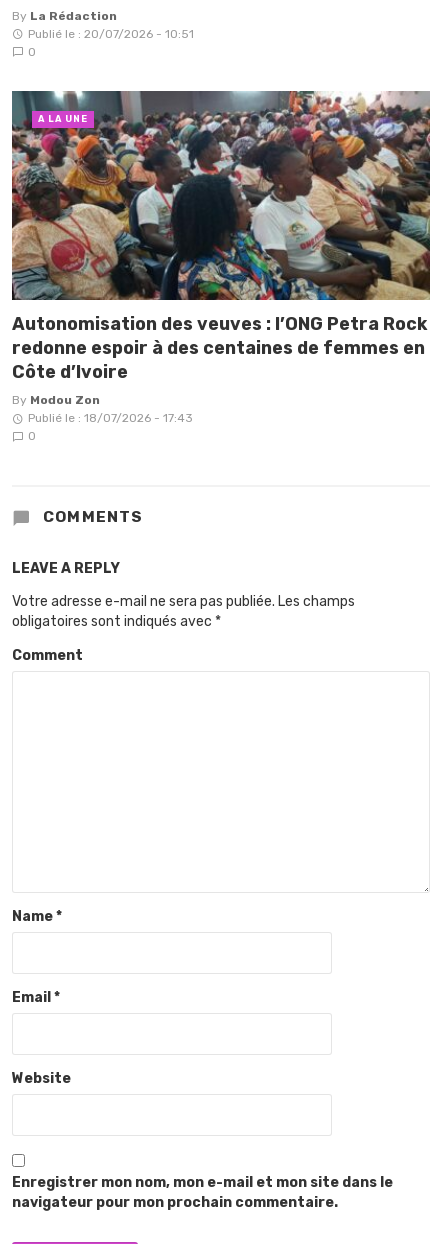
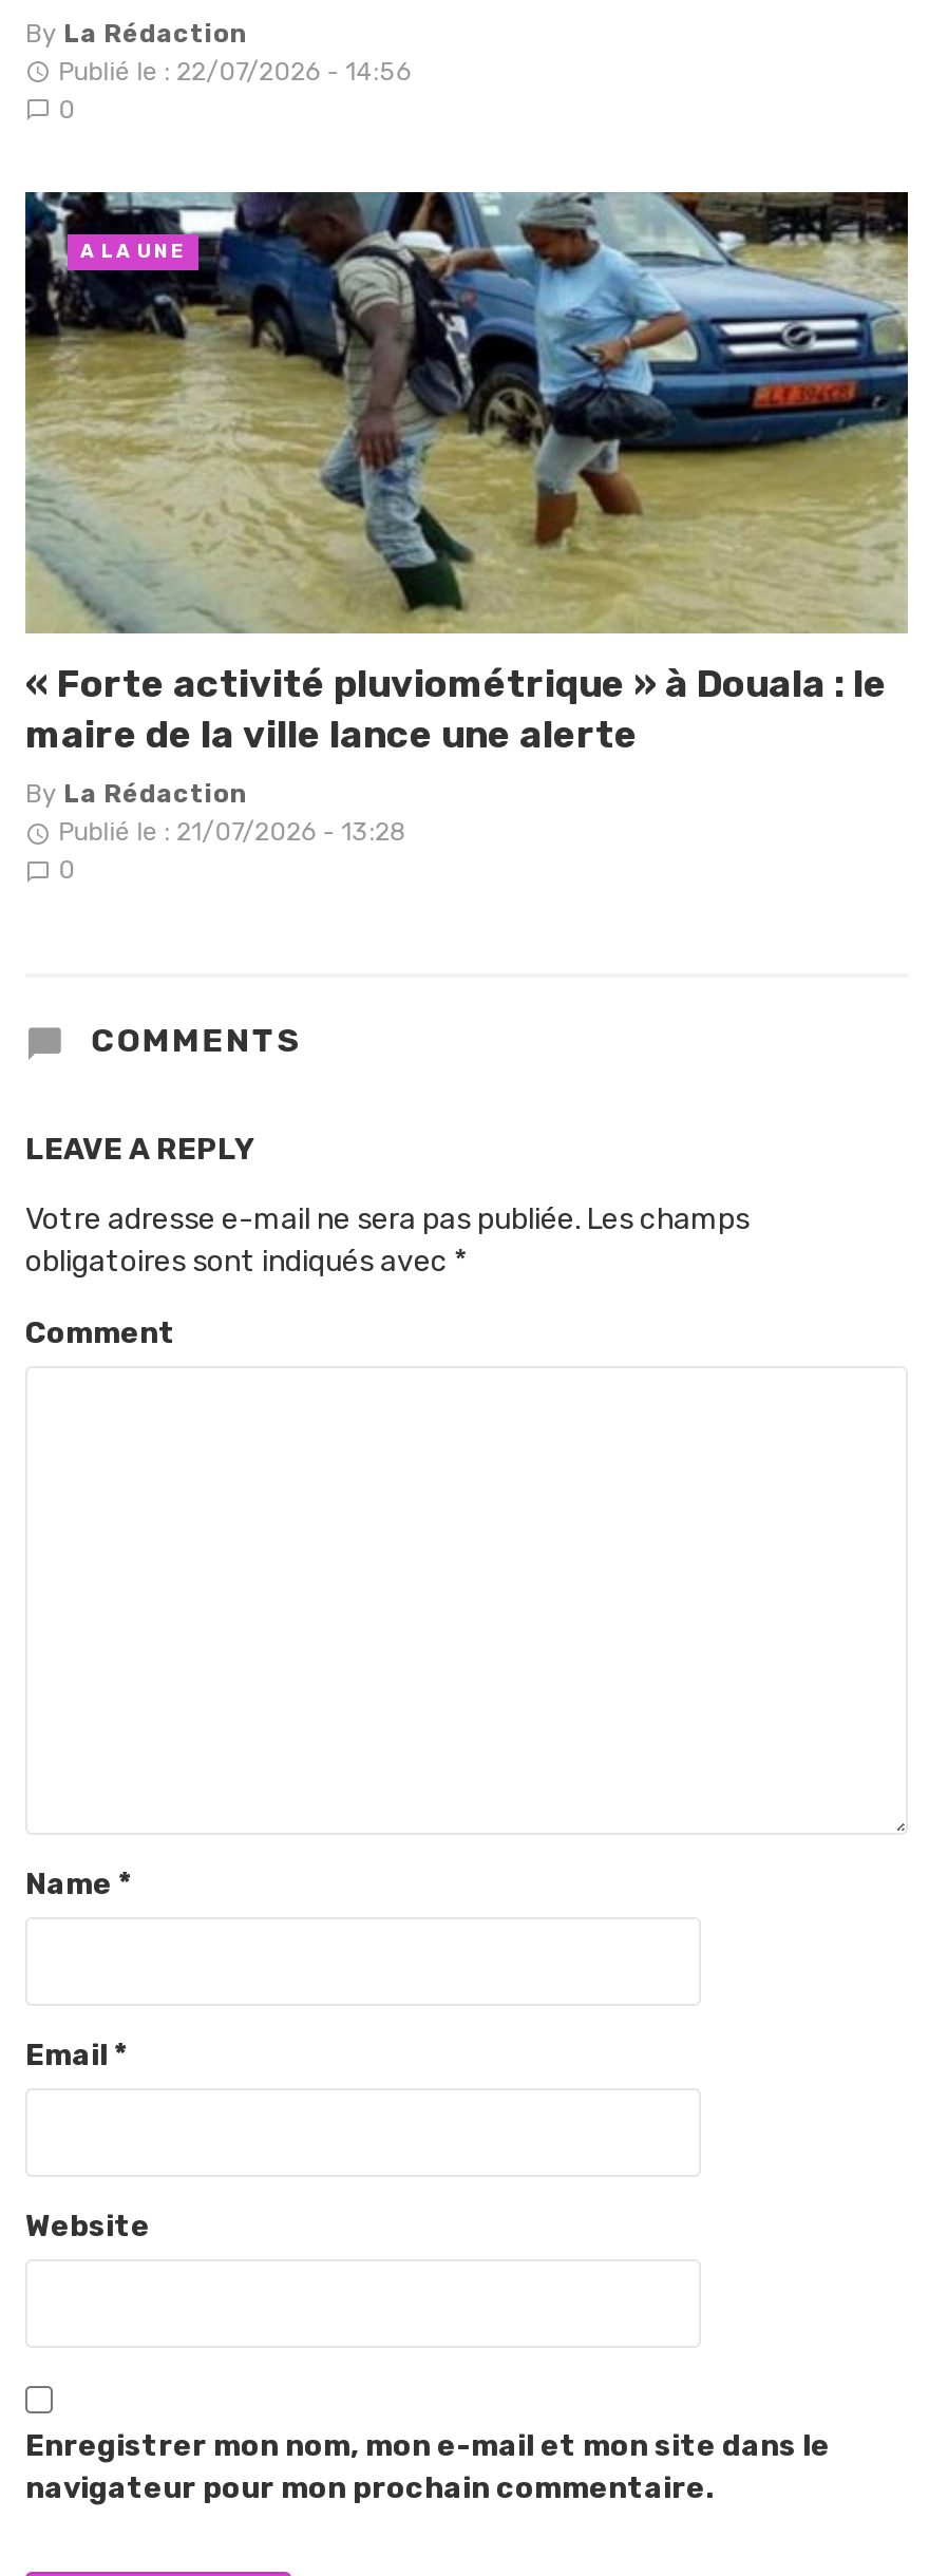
[28,27,194,41] Publié le : 20/07/2026 - 10:51 -> [58,56,411,86] Publié le : 22/07/2026 - 14:56
[11,90,431,382] [image] | Autonomisation des veuves : l’ONG Petra Rock | redonne espoir à des centaines de femmes en | Côte d’Ivoire -> [23,190,908,755] [image] | « Forte activité pluviométrique » à Douala : le | maire de la ville lance une alerte
[12,393,193,425] By Modou Zon | Publié le : 18/07/2026 - 17:43 -> [25,779,407,846] By La Rédaction | Publié le : 21/07/2026 - 13:28

